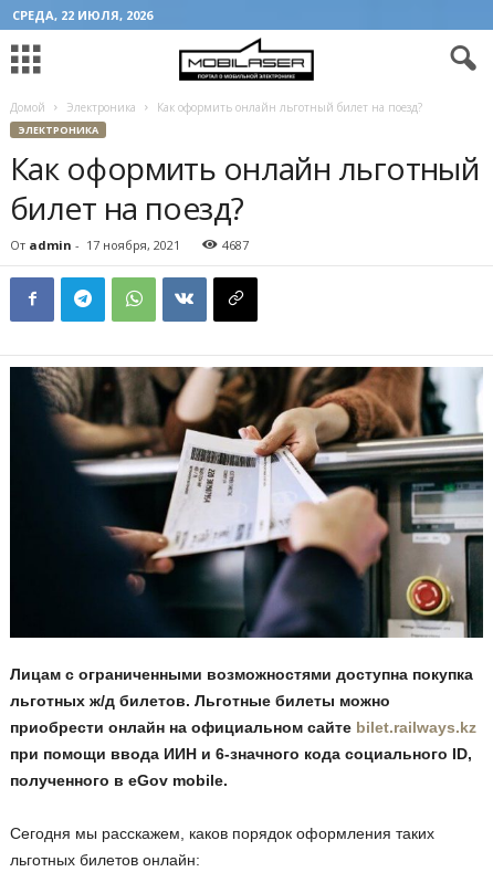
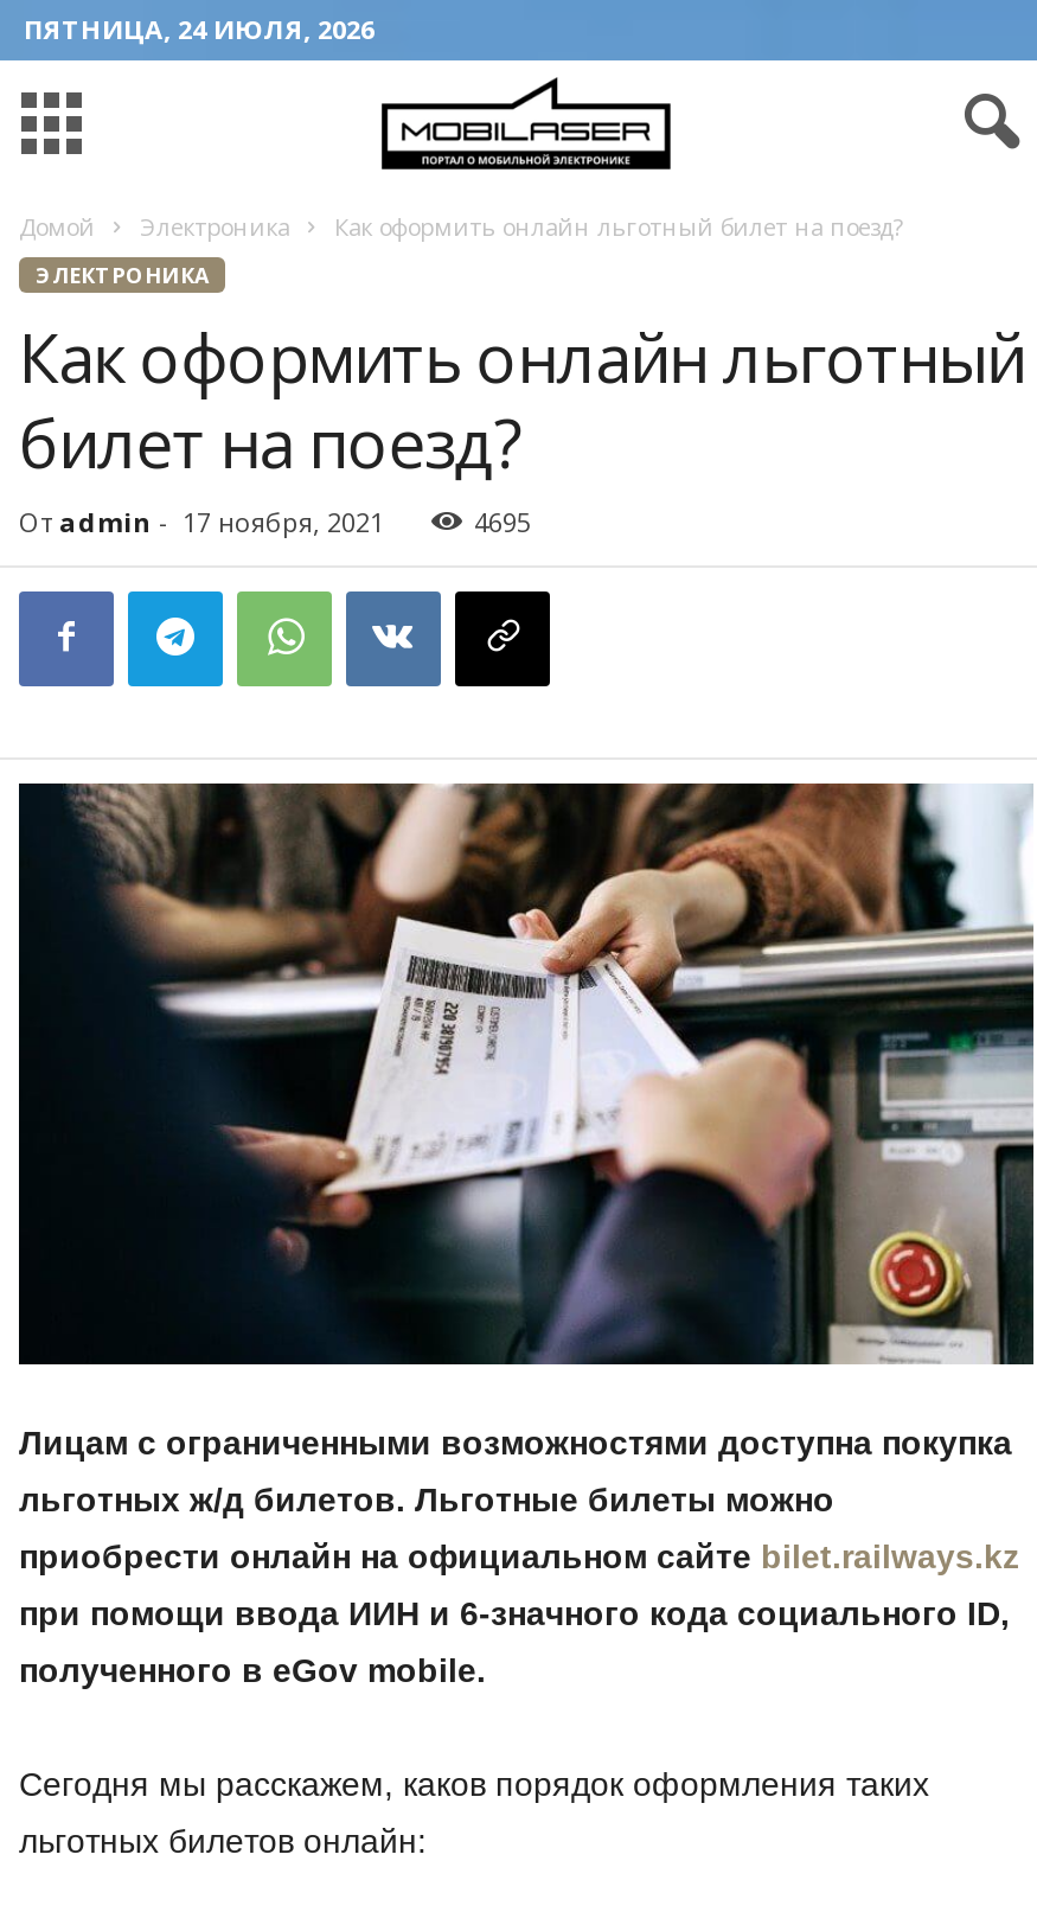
[12,7,153,23] СРЕДА, 22 ИЮЛЯ, 2026 -> [24,11,375,46] ПЯТНИЦА, 24 ИЮЛЯ, 2026
[222,237,249,253] 4687 -> [474,504,531,539] 4695

